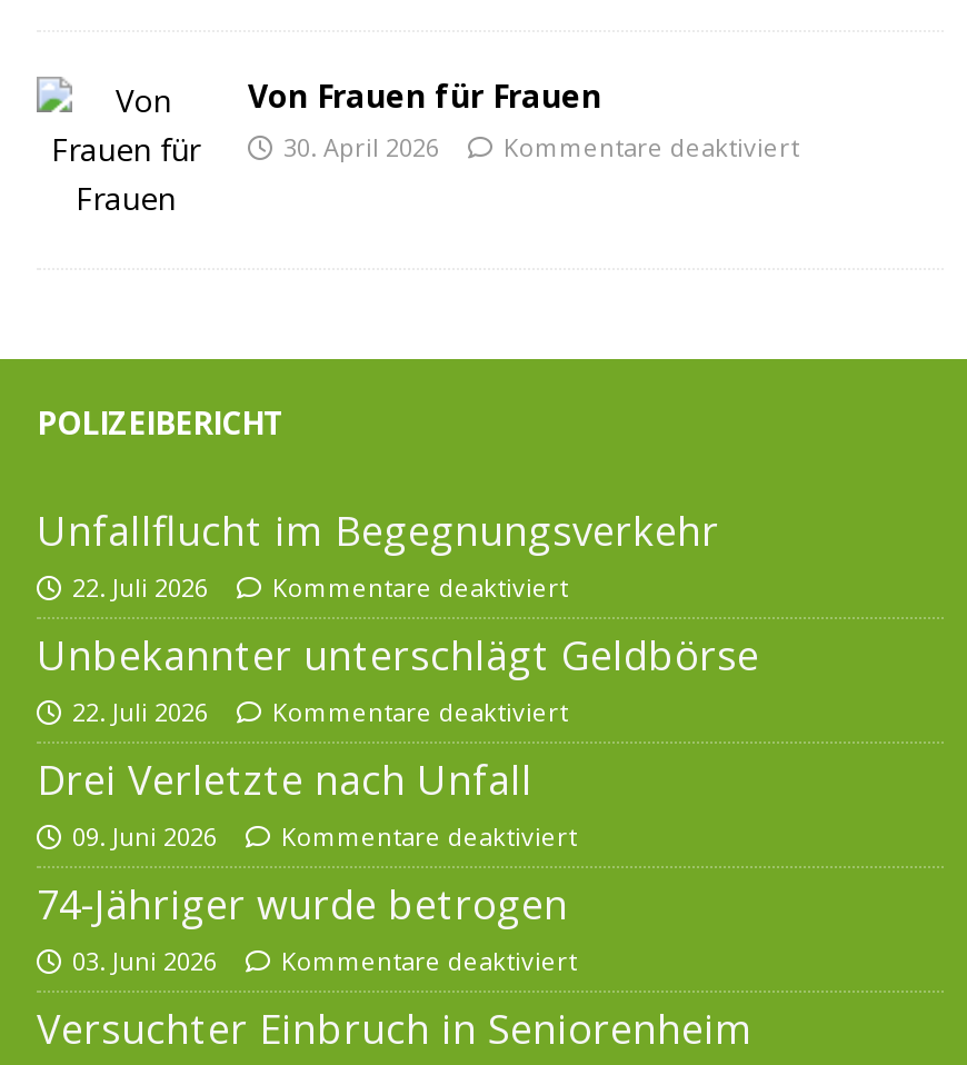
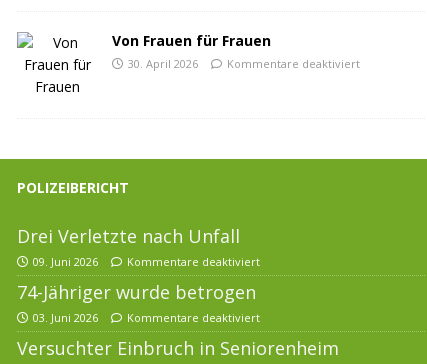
[37,504,759,728] Unfallflucht im Begegnungsverkehr | 22. Juli 2026 | Kommentare deaktiviert | Unbekannter unterschlägt Geldbörse | 22. Juli 2026 | Kommentare deaktiviert -> none

